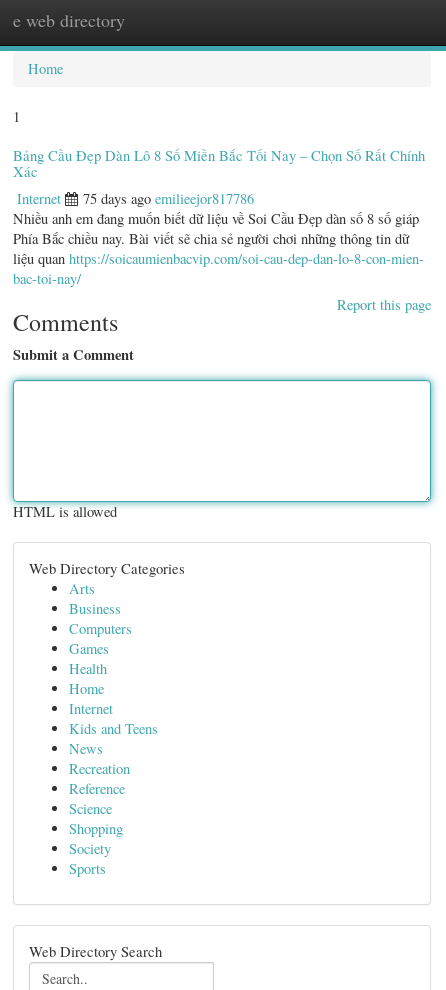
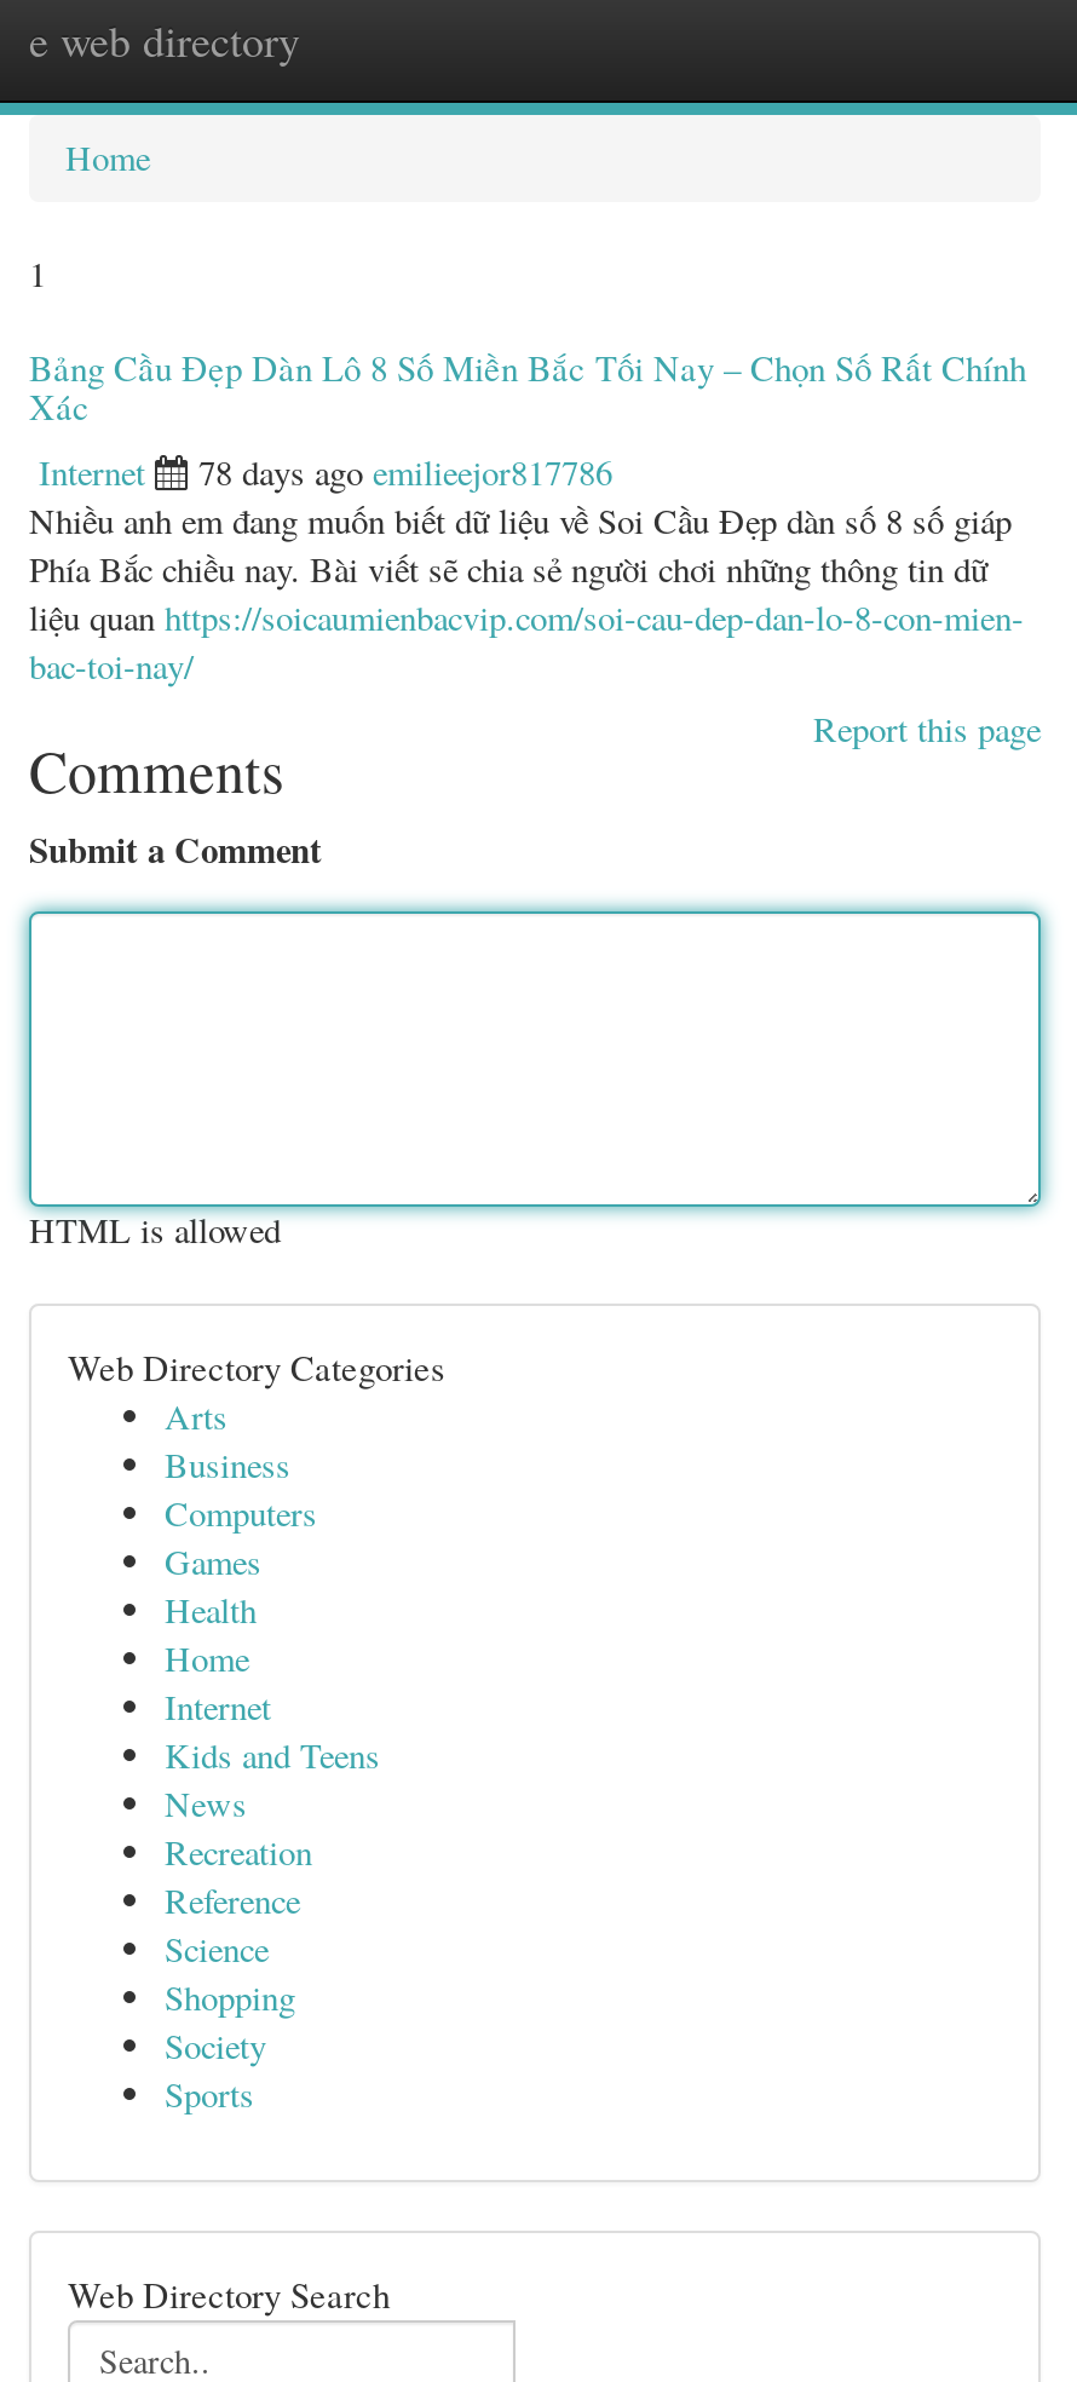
[83,189,254,208] 75 days ago emilieejor817786 -> [198,449,612,495] 78 days ago emilieejor817786

